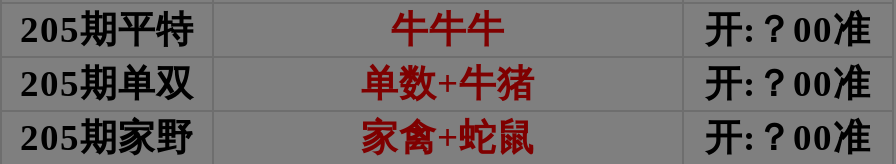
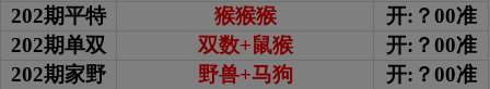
[20,9,505,51] 205期平特 | 牛牛牛 -> [11,5,276,27] 202期平特 | 猴猴猴
[20,63,194,105] 205期单双 -> [11,34,106,57] 202期单双
[361,63,535,105] 单数+牛猪 -> [197,34,293,57] 双数+鼠猴
[20,117,535,159] 205期家野 | 家禽+蛇鼠 -> [11,63,293,86] 202期家野 | 野兽+马狗

